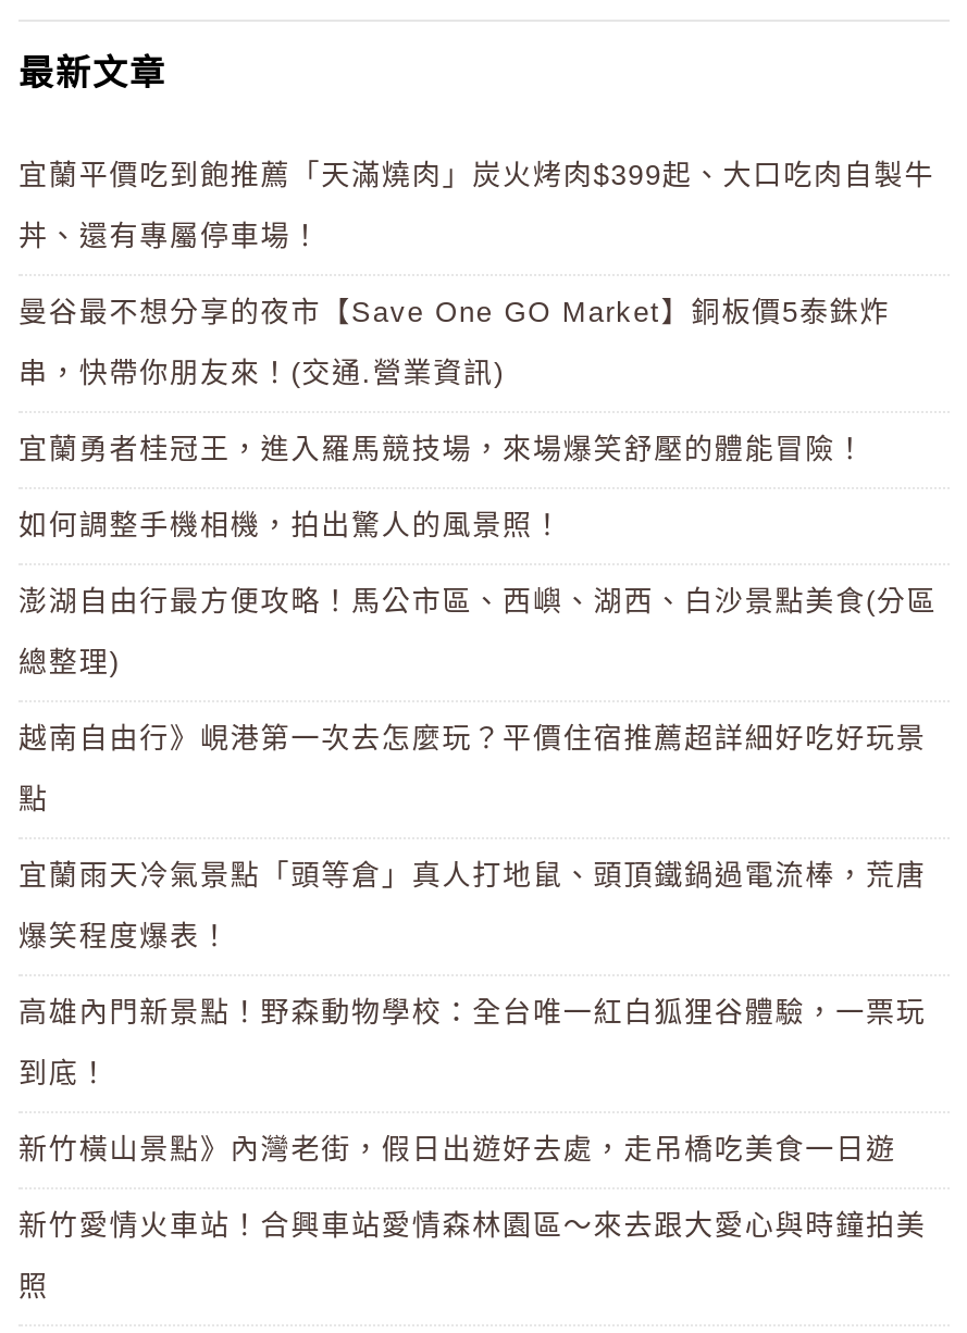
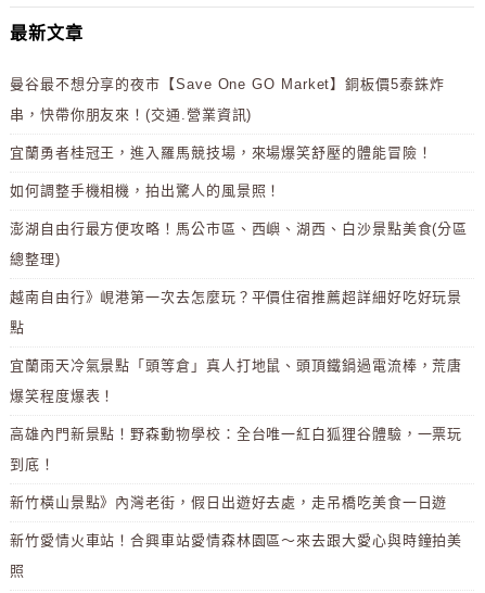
[18,158,935,252] 宜蘭平價吃到飽推薦「天滿燒肉」炭火烤肉$399起、大口吃肉自製牛 | 丼、還有專屬停車場！ -> none

